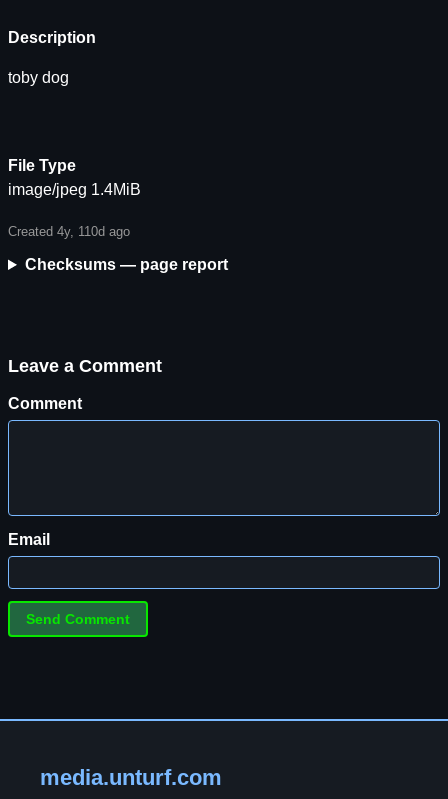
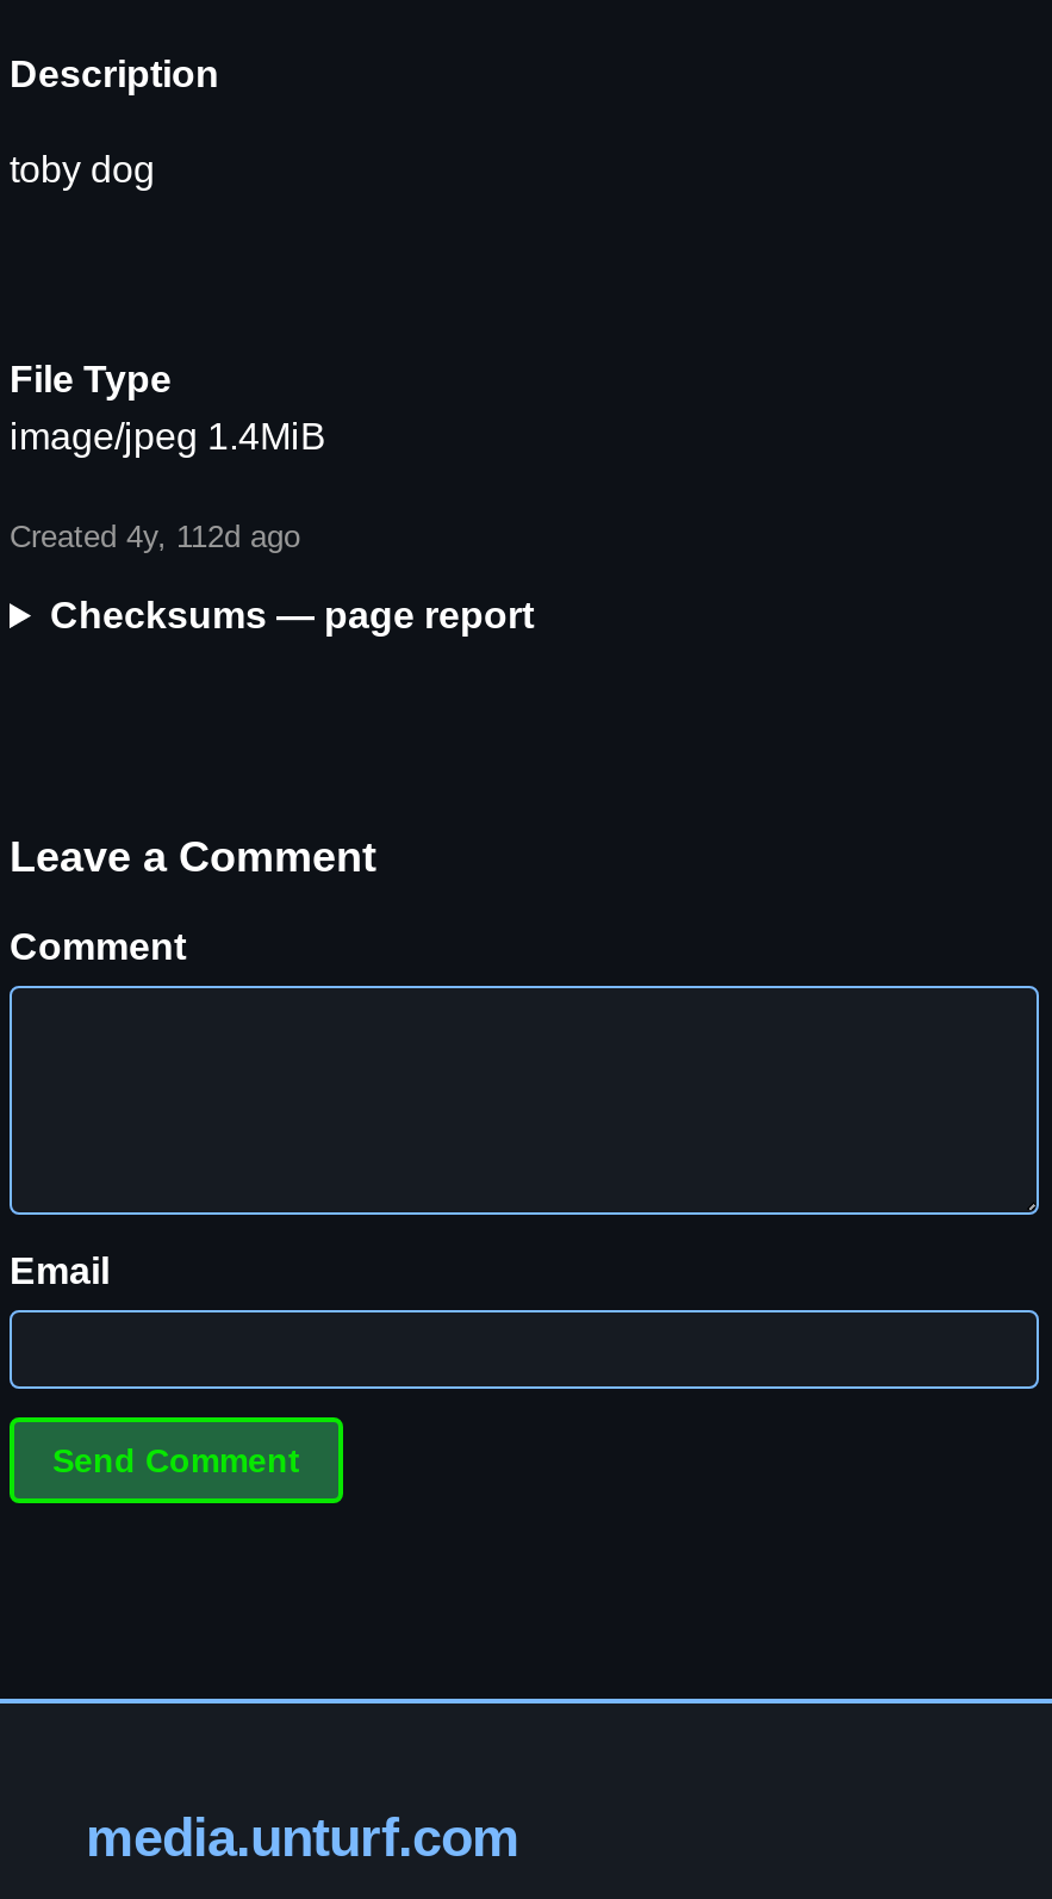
[8,224,130,239] Created 4y, 110d ago -> [10,519,300,555] Created 4y, 112d ago

